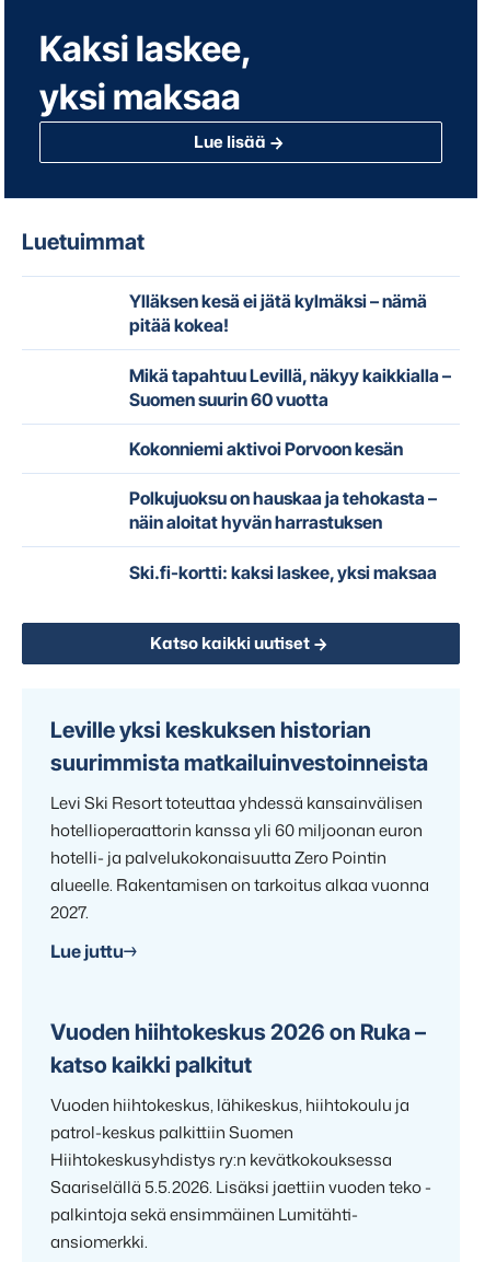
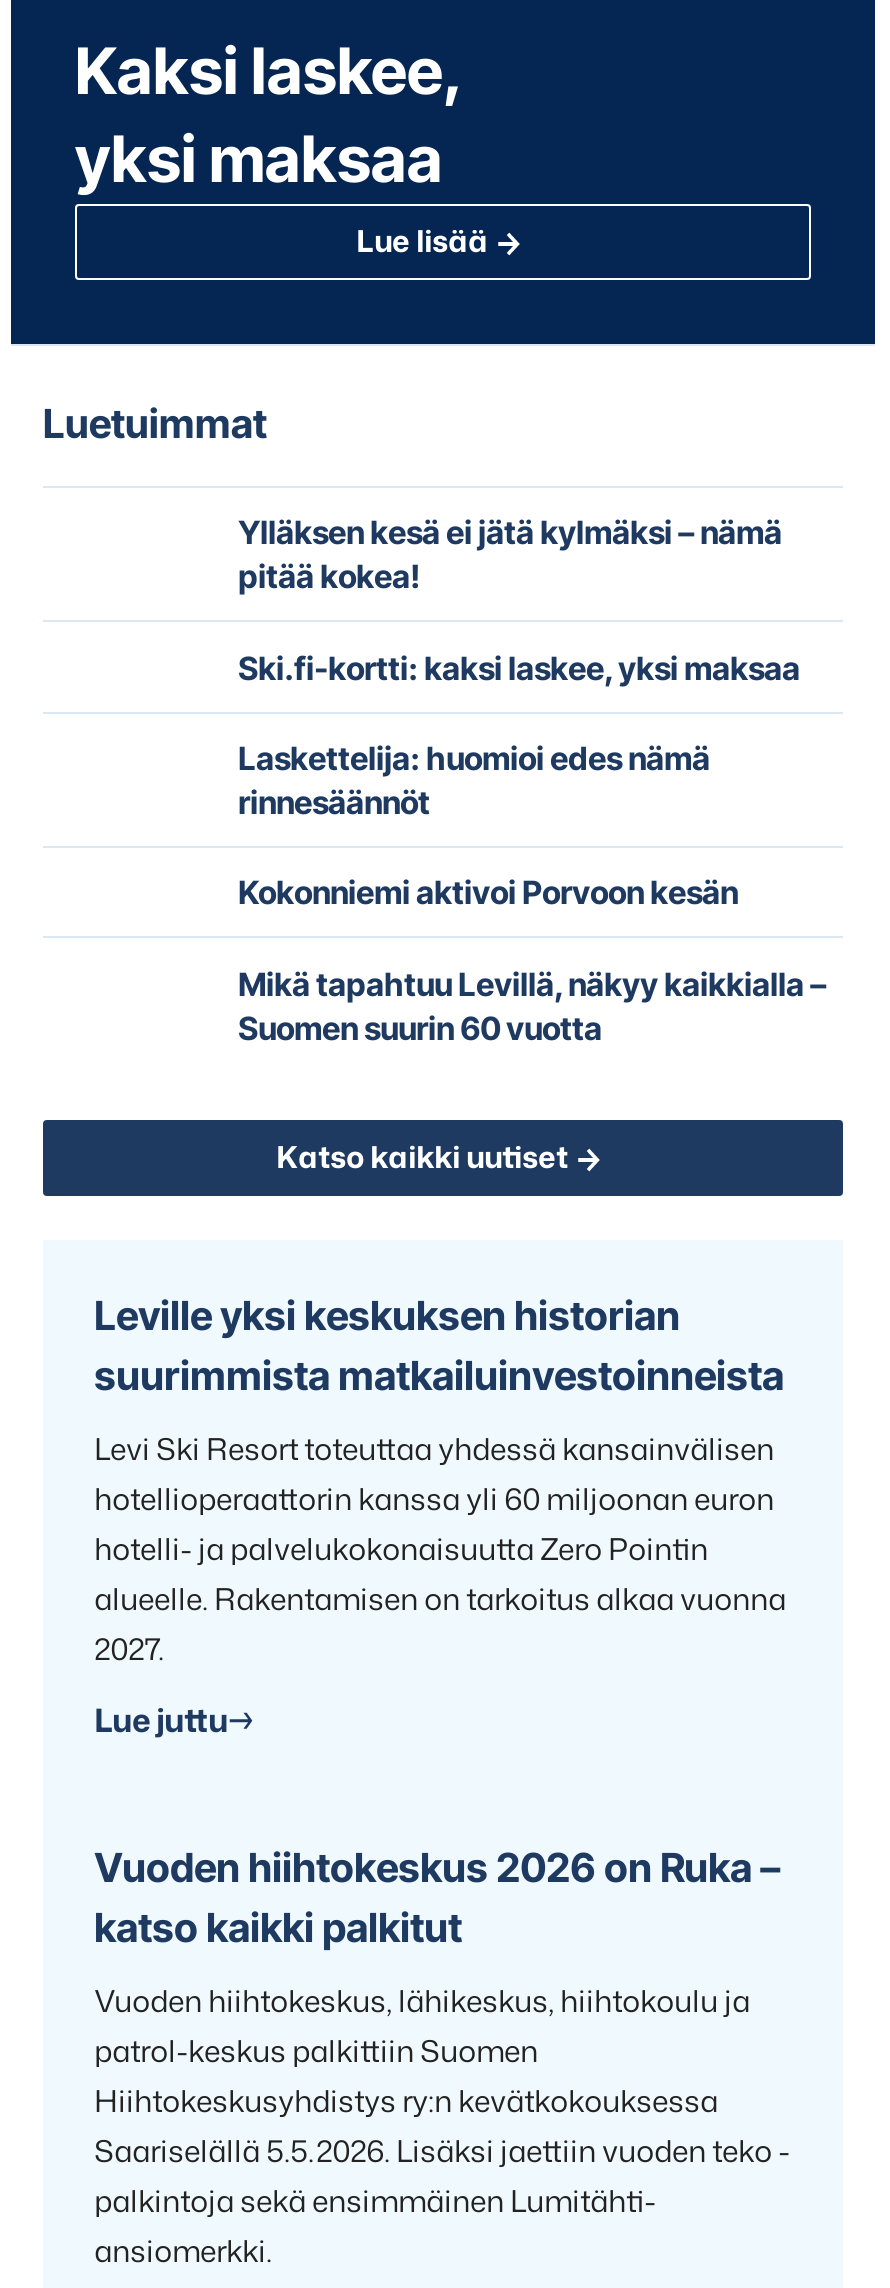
none -> [238,738,710,822] Laskettelija: huomioi edes nämä | rinnesäännöt
moved [129,364,451,410] -> [238,963,826,1047]: Mikä tapahtuu Levillä, näkyy kaikkialla – | Suomen suurin 60 vuotta
moved [129,438,402,460] -> [238,872,738,912]: Kokonniemi aktivoi Porvoon kesän
[129,487,436,533] Polkujuoksu on hauskaa ja tehokasta – | näin aloitat hyvän harrastuksen -> none
moved [129,561,436,583] -> [238,647,800,687]: Ski.fi-kortti: kaksi laskee, yksi maksaa

